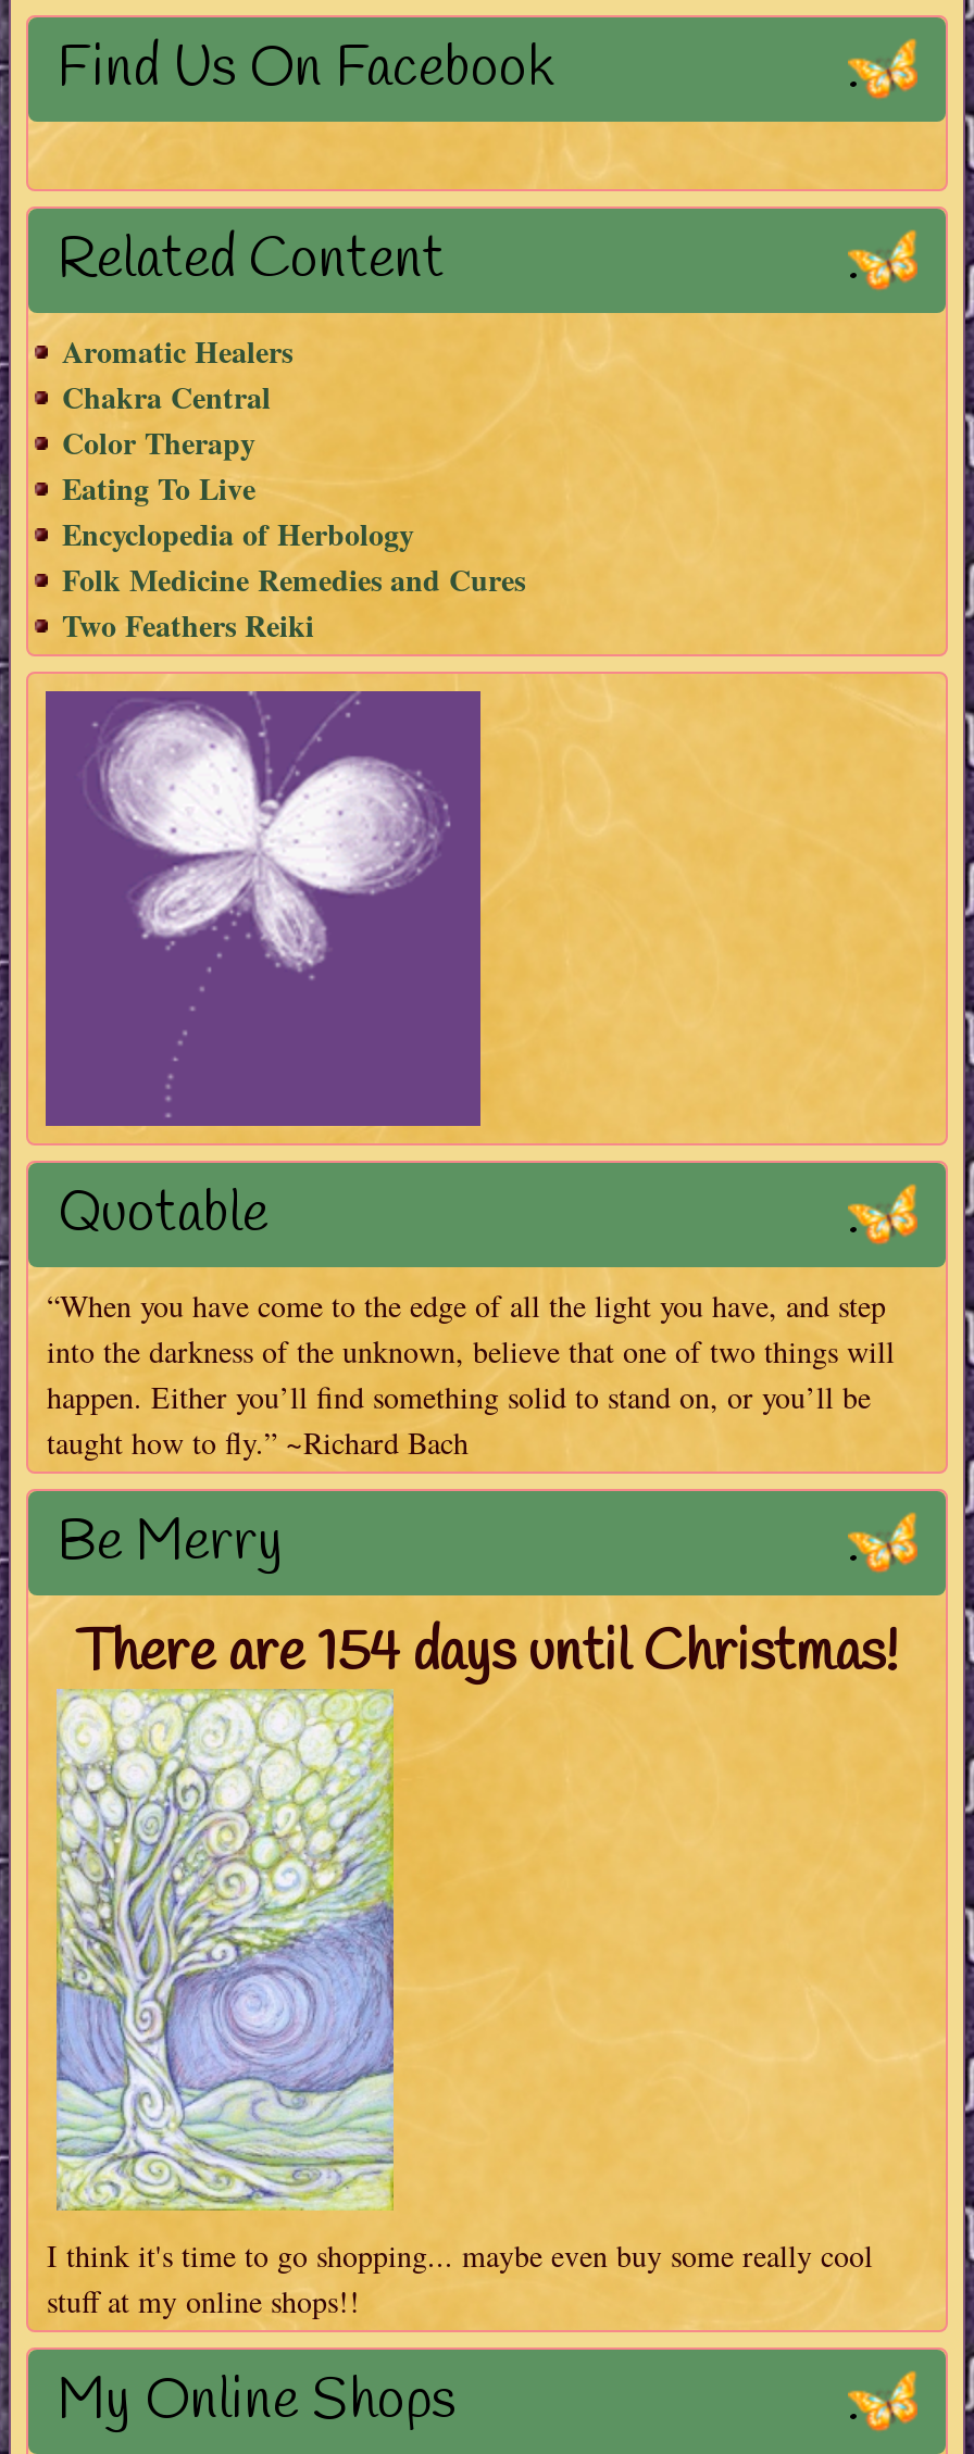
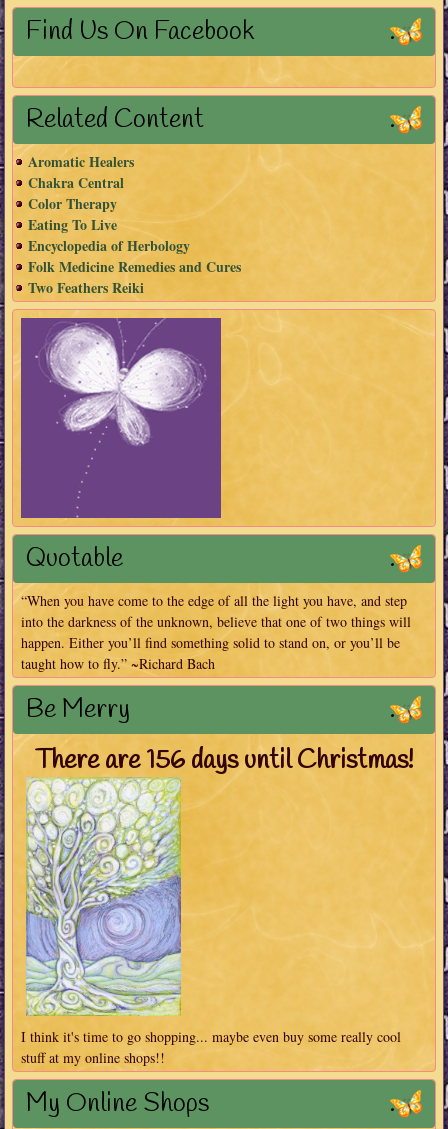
[76,1617,898,1691] There are 154 days until Christmas! -> [34,744,413,778] There are 156 days until Christmas!

